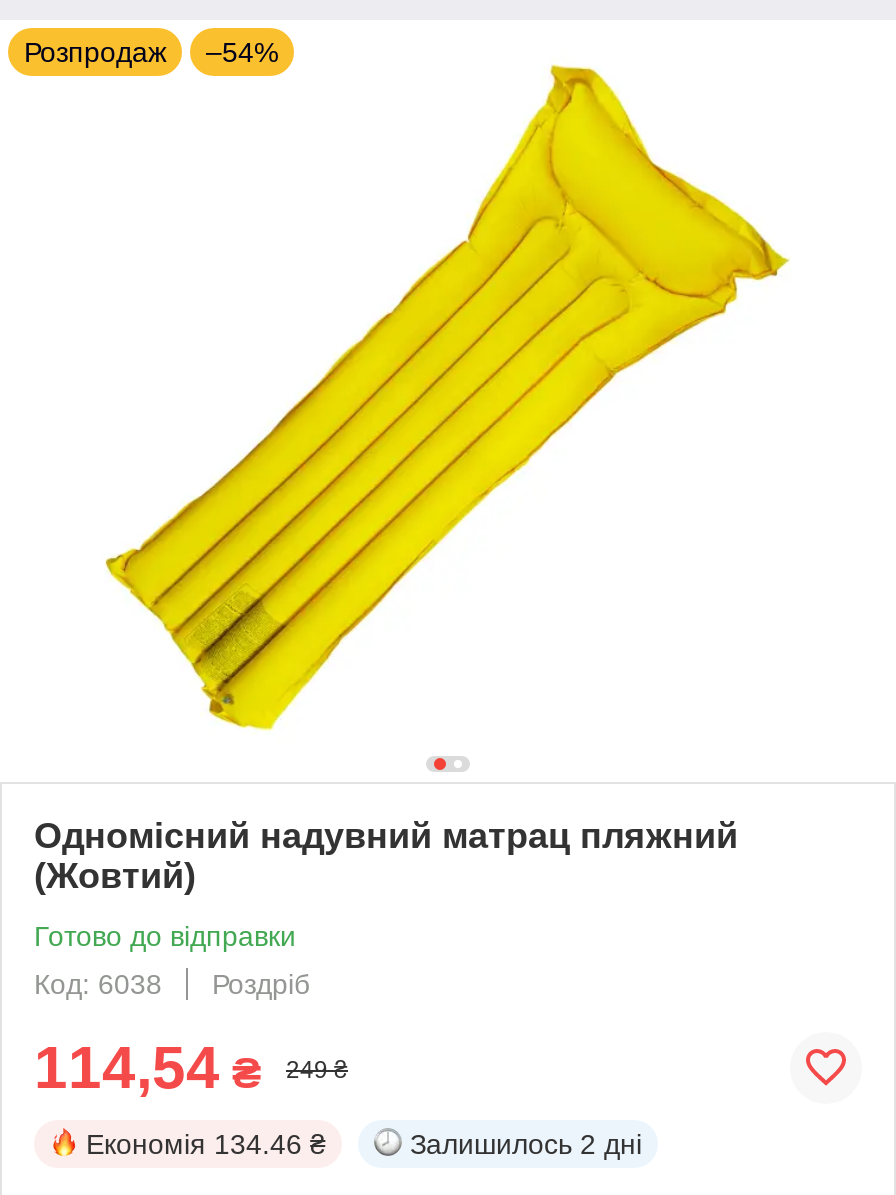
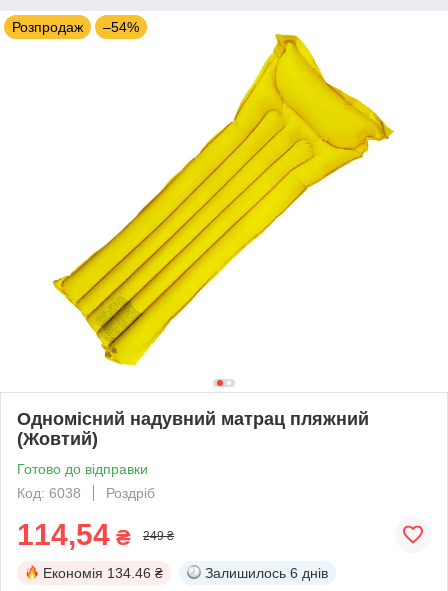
[410,1128,642,1160] Залишилось 2 дні -> [205,565,328,581] Залишилось 6 днів

